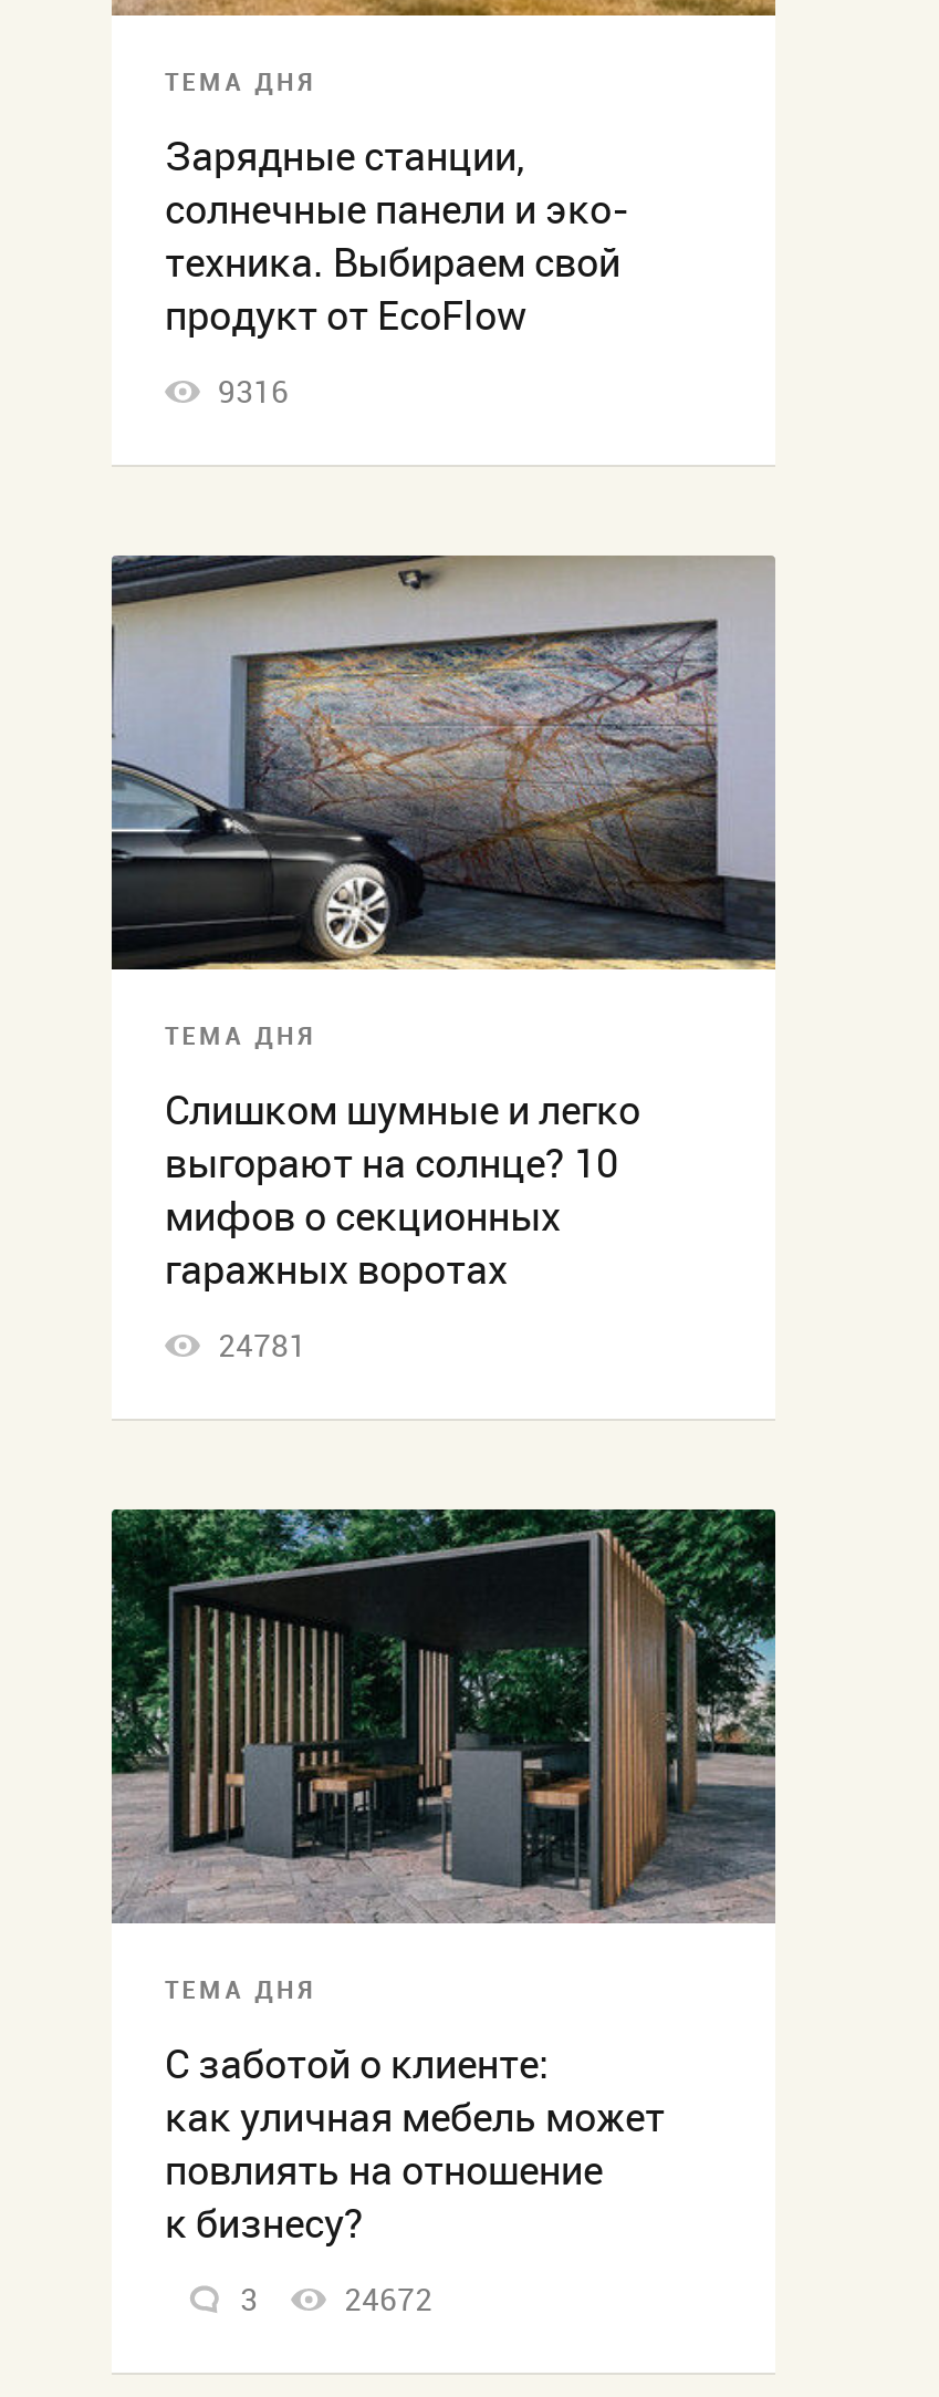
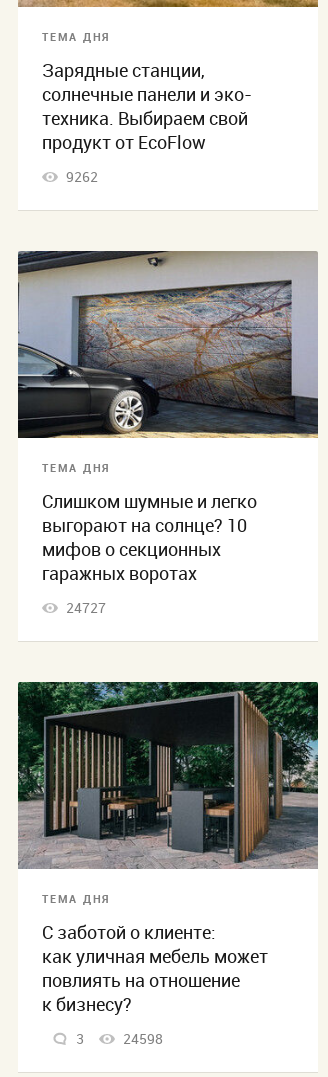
[218,374,289,409] 9316 -> [66,169,98,185] 9262
[218,1328,306,1363] 24781 -> [66,600,106,616] 24727
[344,2282,432,2317] 24672 -> [123,1031,163,1047] 24598

